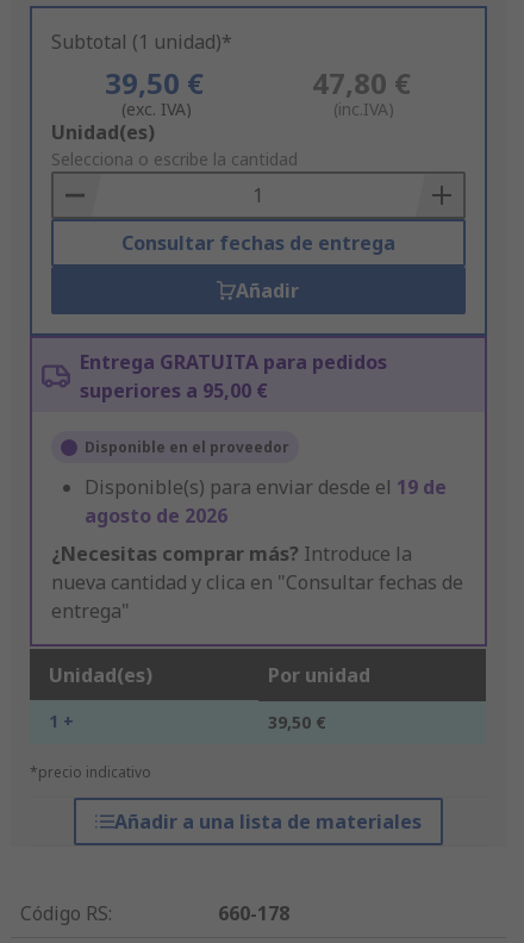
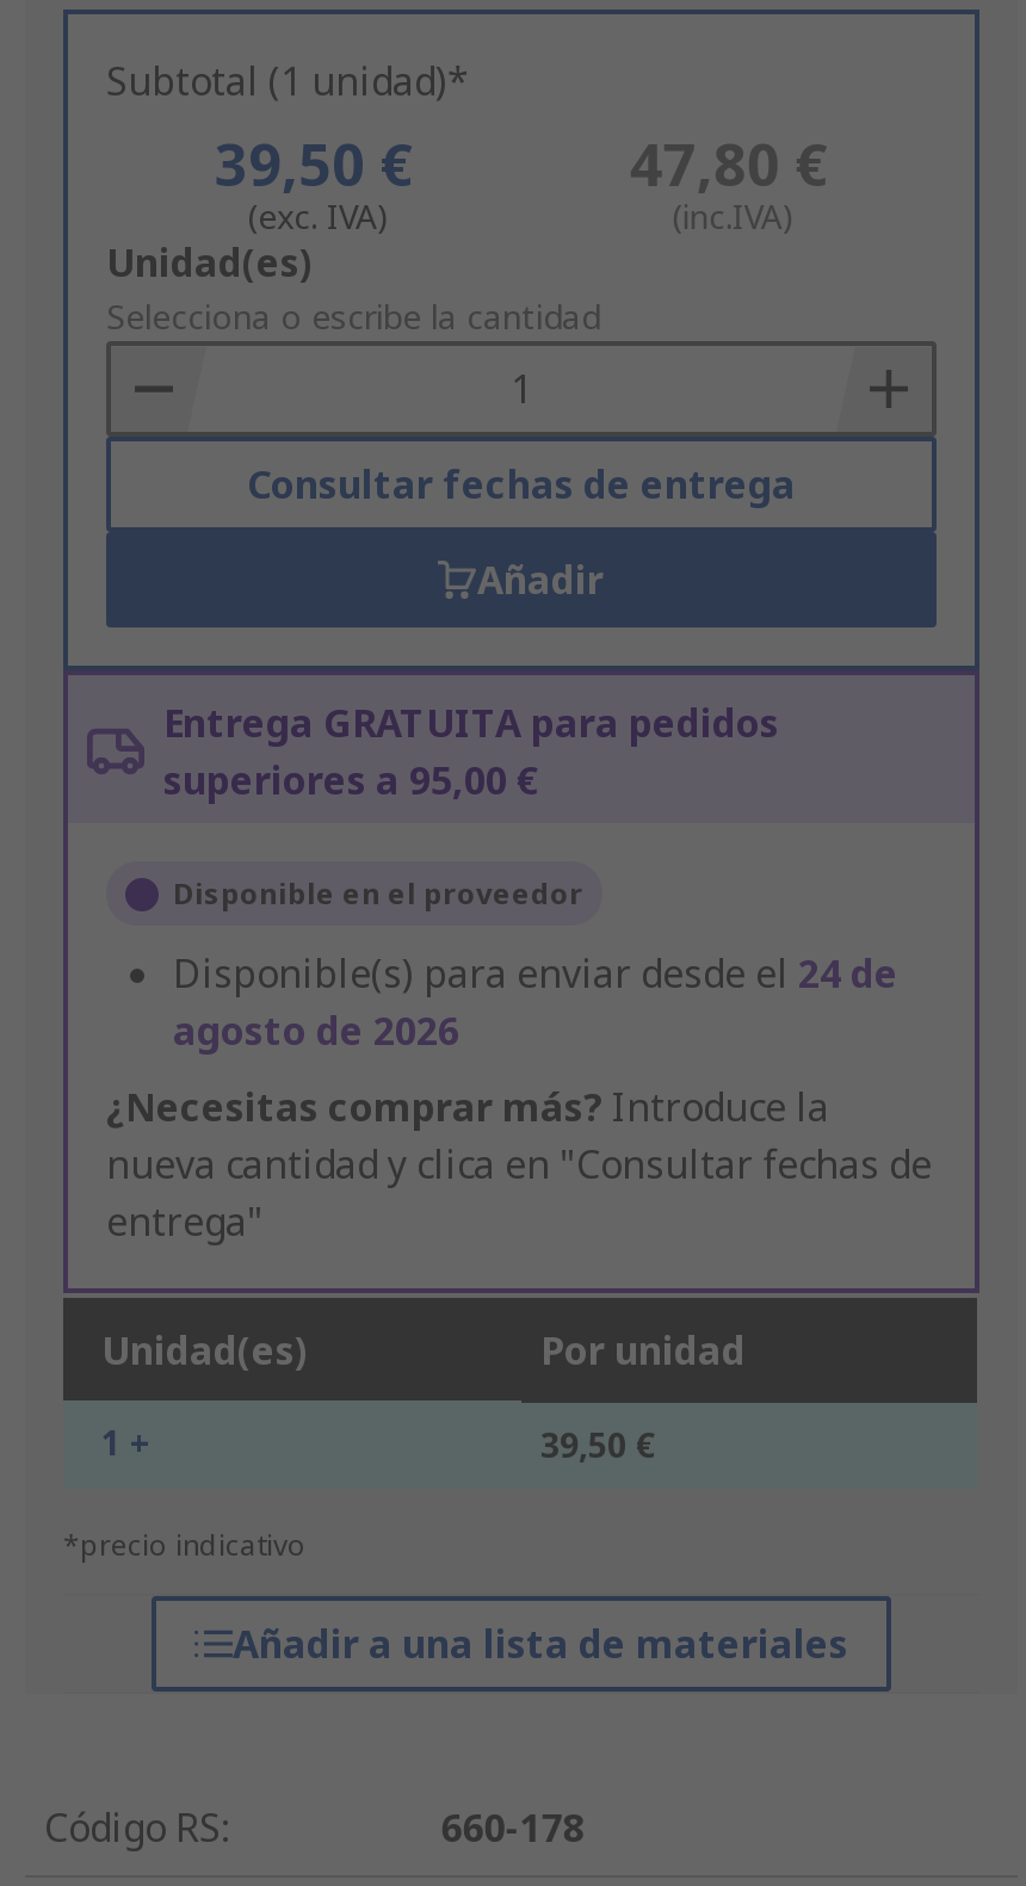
[85,474,447,501] Disponible(s) para enviar desde el 19 de -> [173,948,898,1001] Disponible(s) para enviar desde el 24 de

